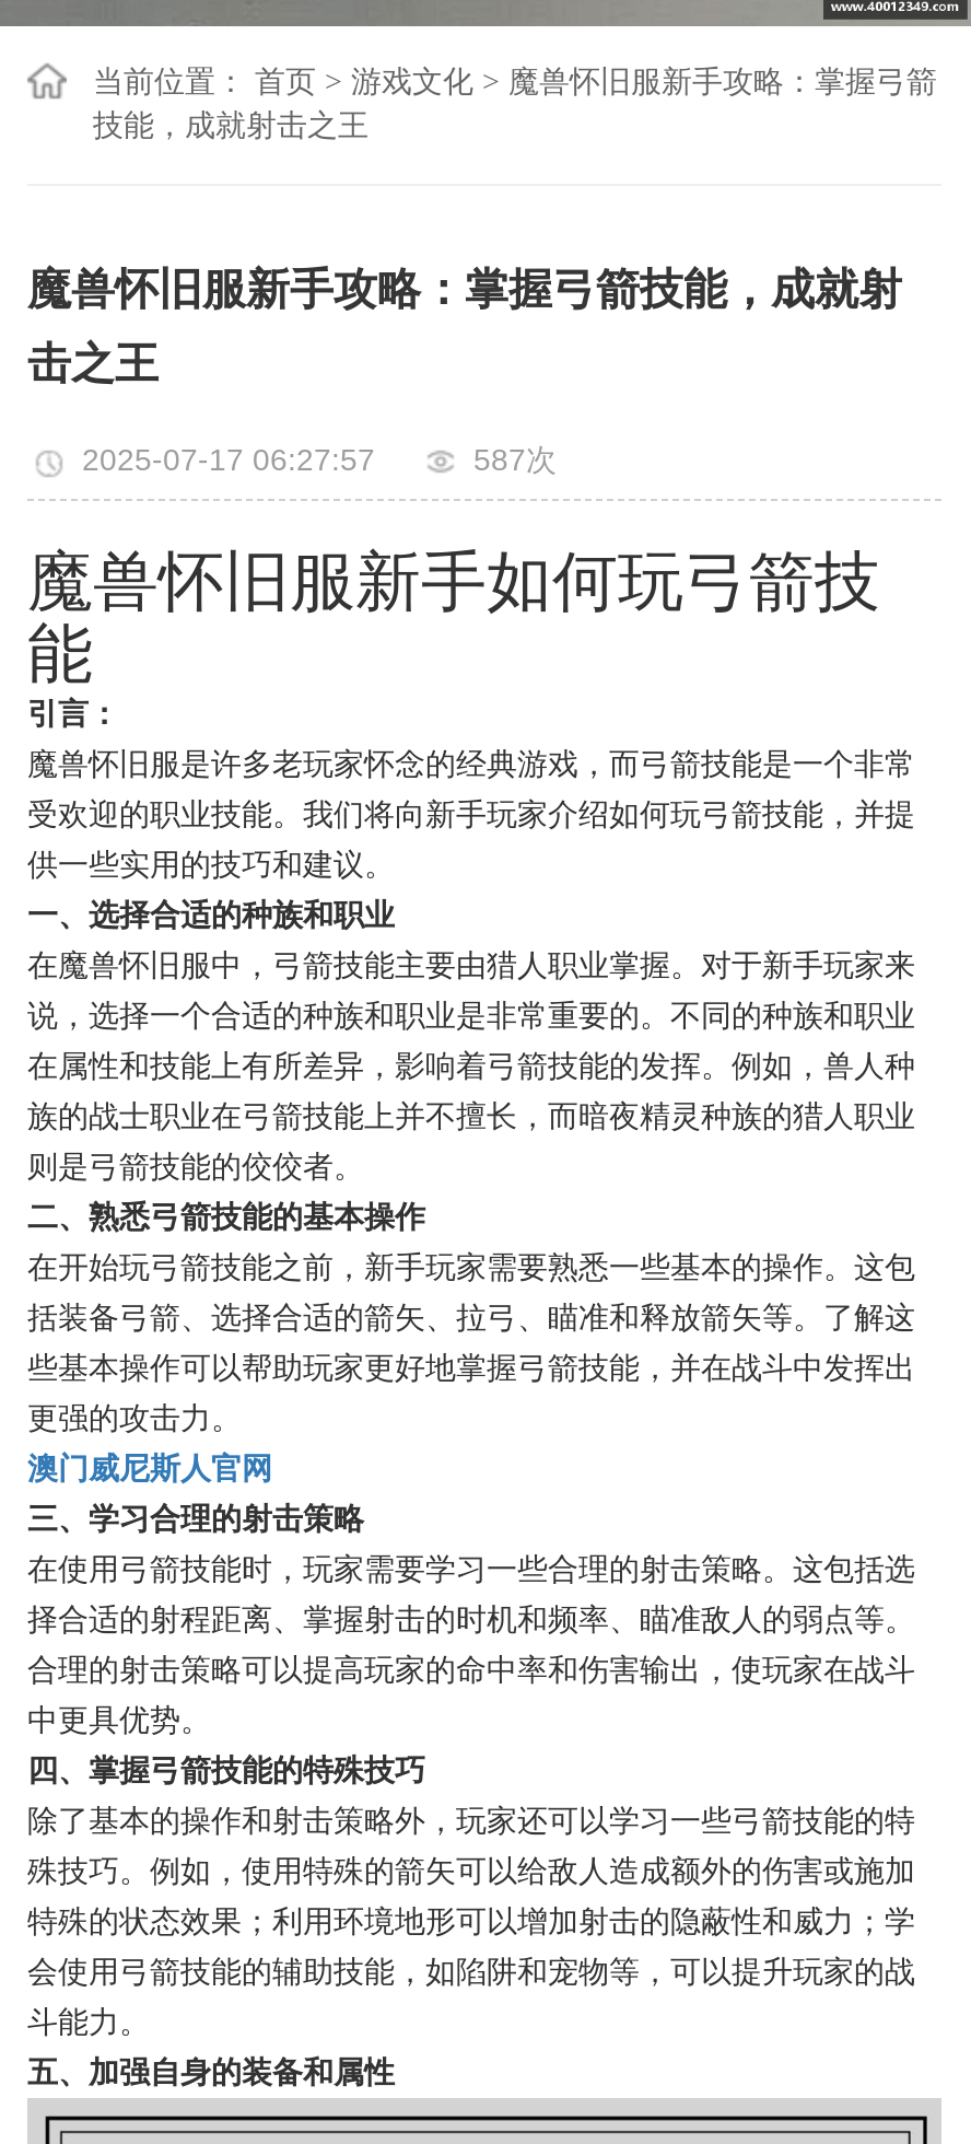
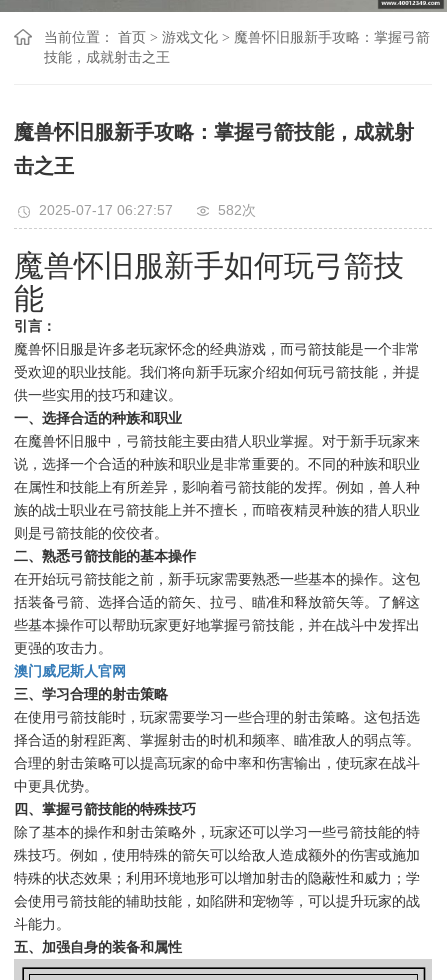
[473,442,557,477] 587次 -> [218,202,256,218] 582次

